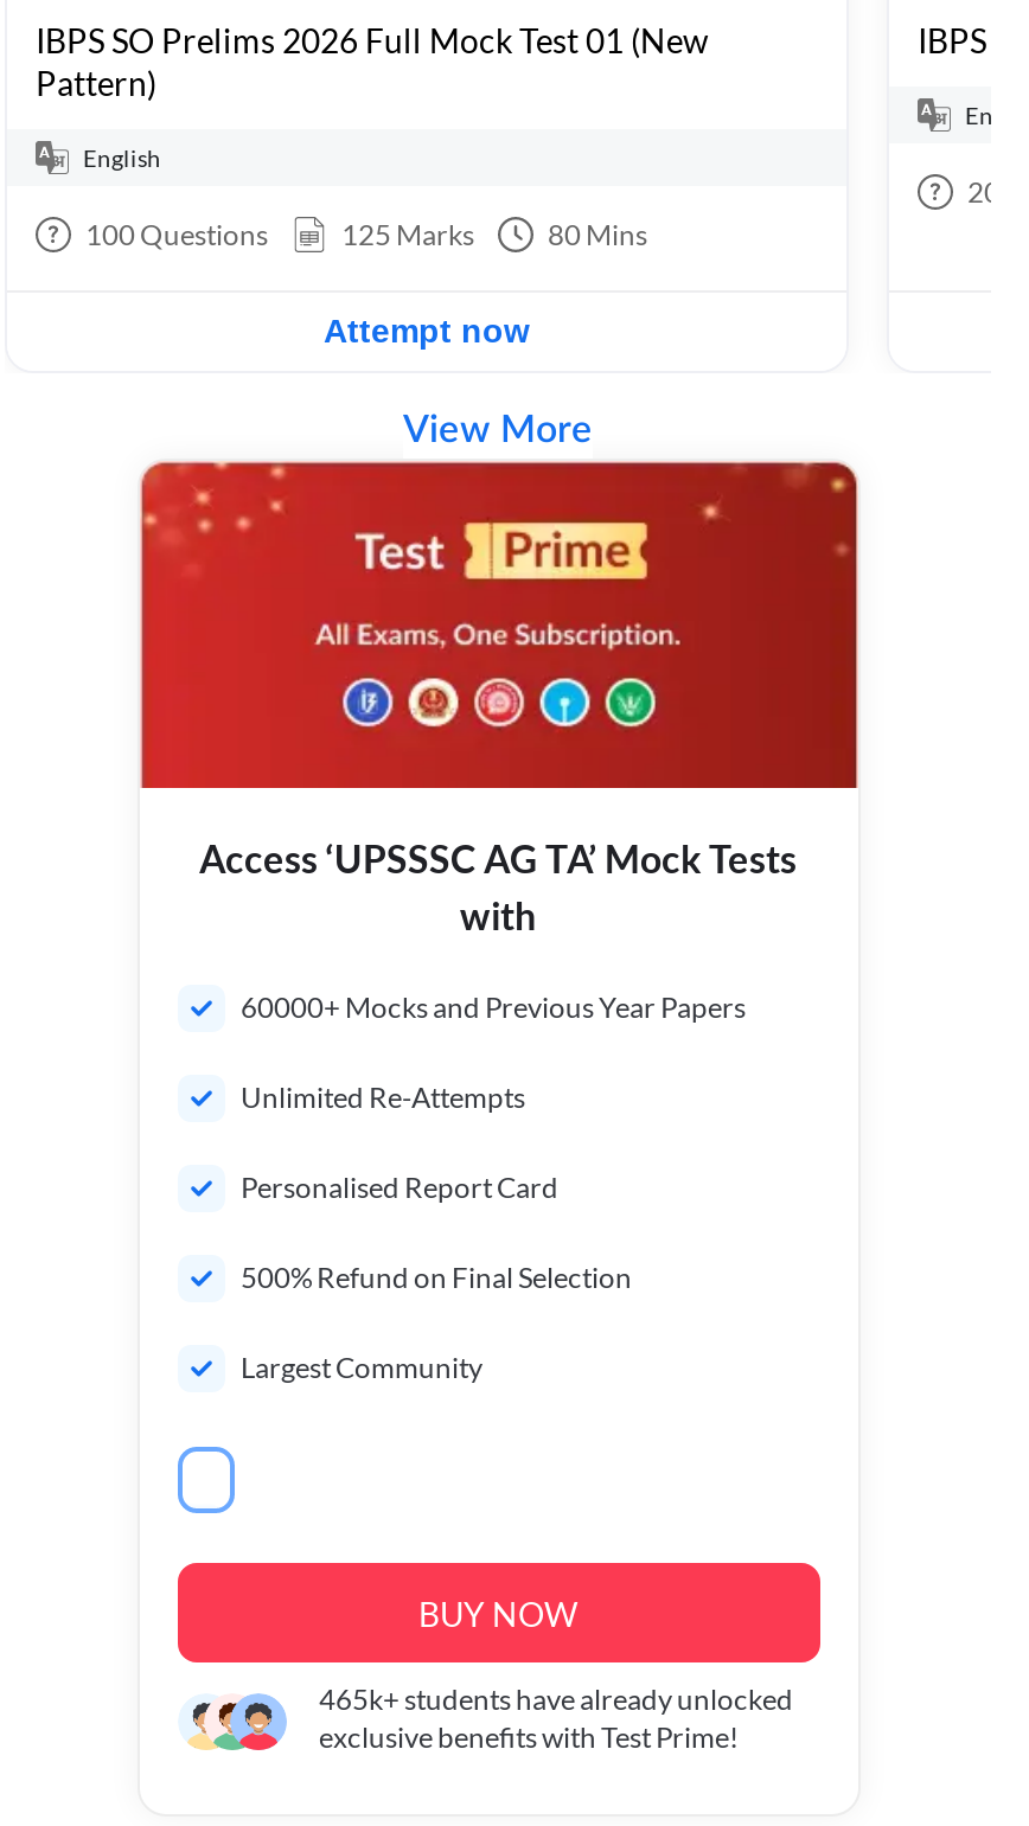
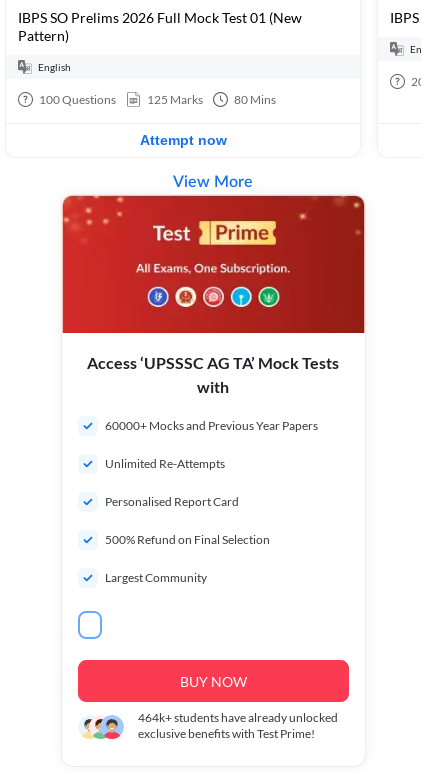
[319,1681,793,1717] 465k+ students have already unlocked -> [137,710,337,725] 464k+ students have already unlocked

